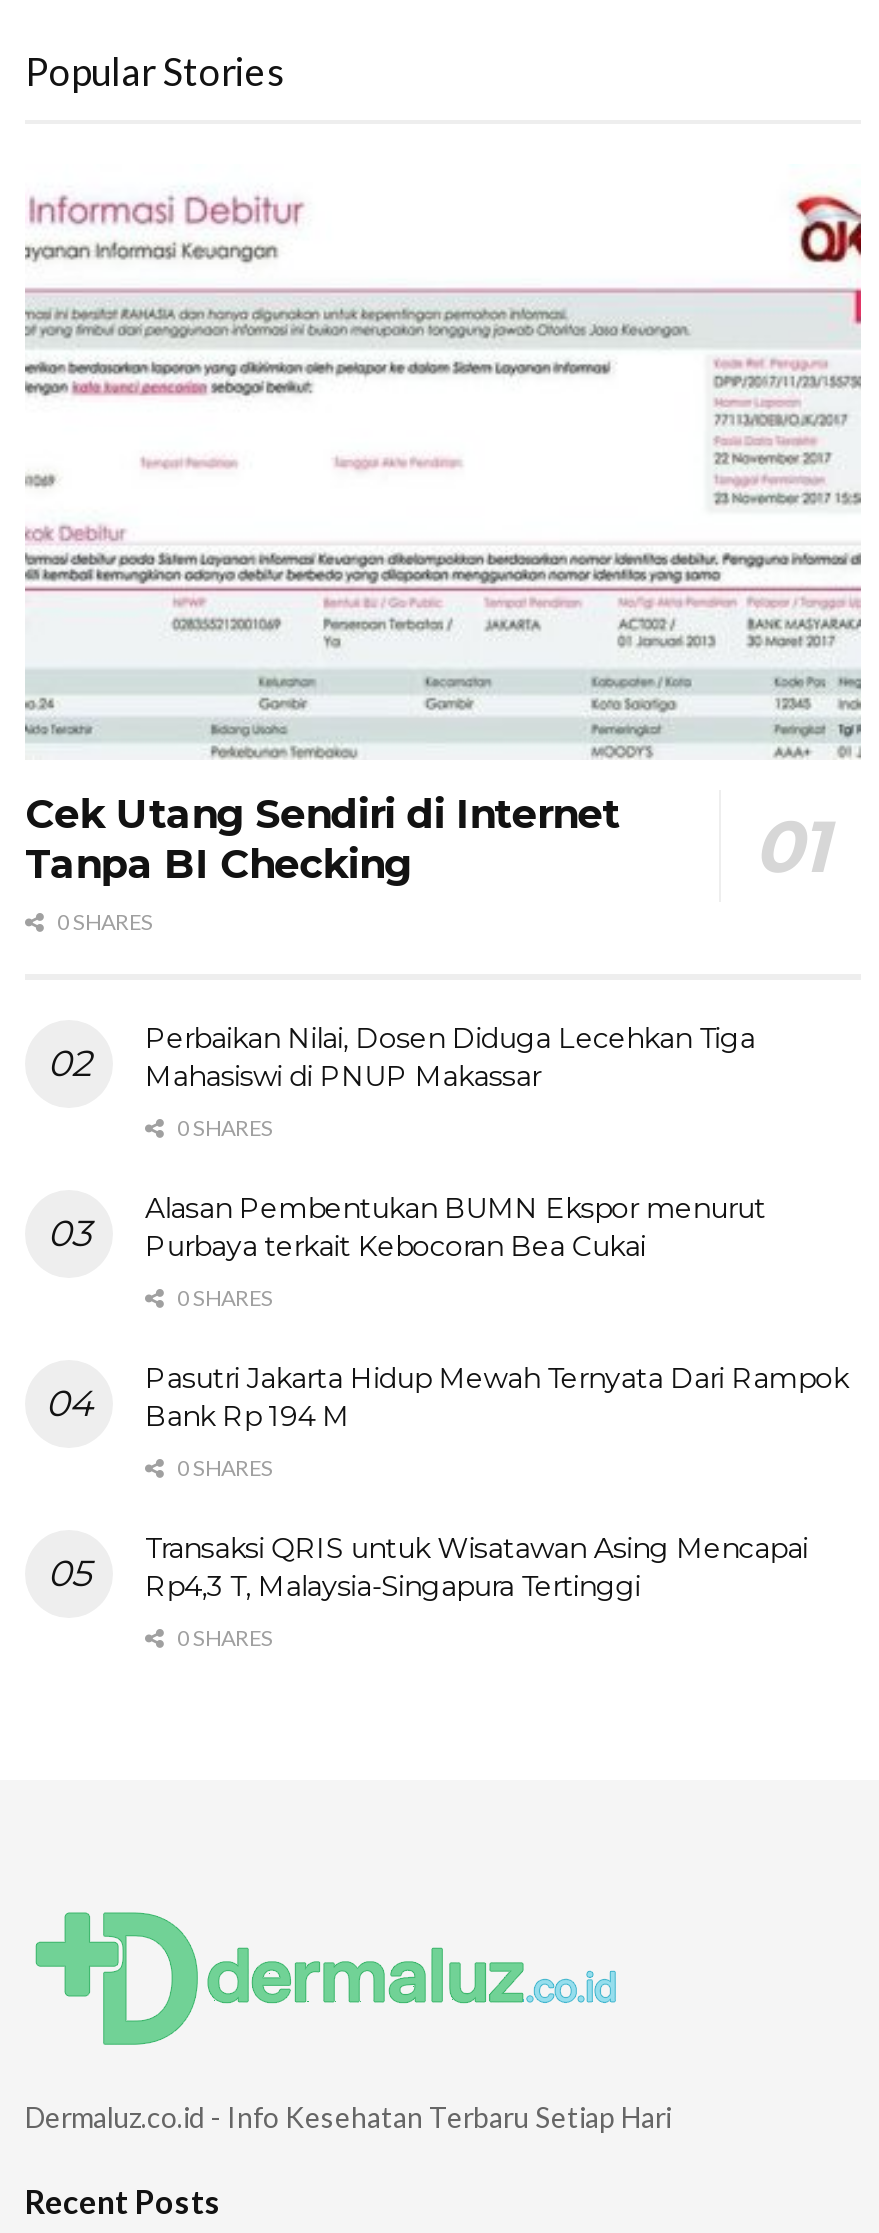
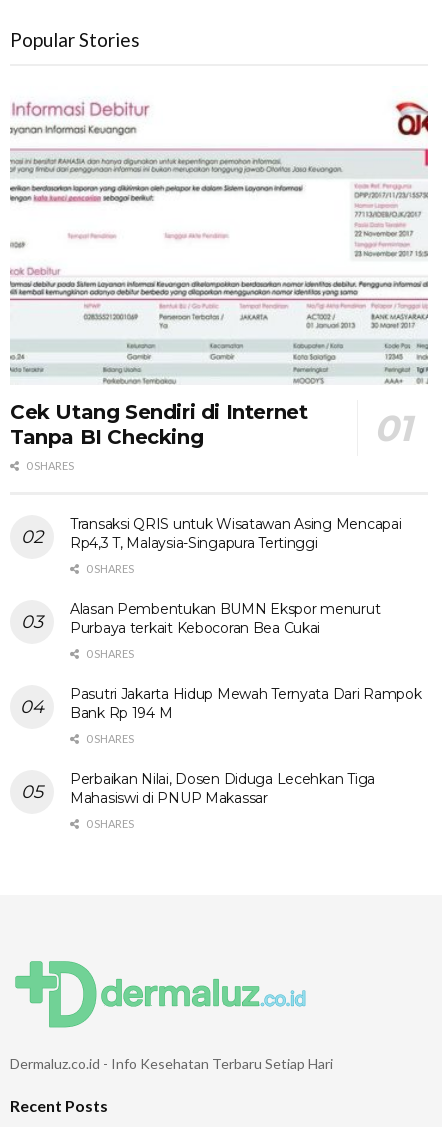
moved [145,1021,755,1095] -> [70,769,375,806]: Perbaikan Nilai, Dosen Diduga Lecehkan Tiga | Mahasiswi di PNUP Makassar
moved [145,1531,808,1605] -> [70,514,401,551]: Transaksi QRIS untuk Wisatawan Asing Mencapai | Rp4,3 T, Malaysia-Singapura Tertinggi

